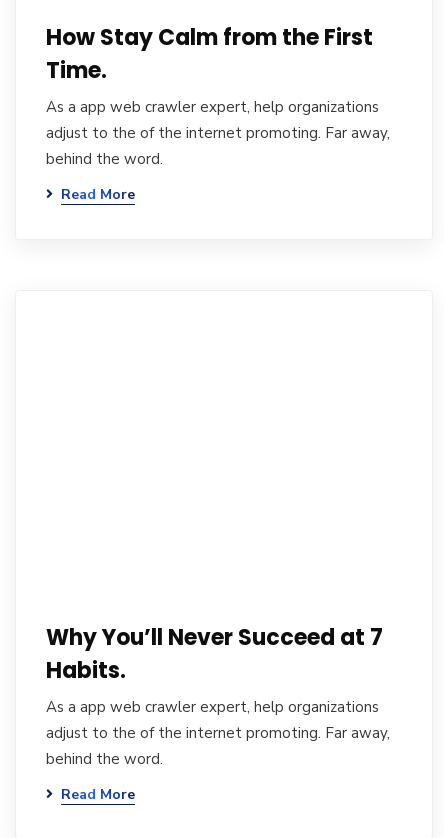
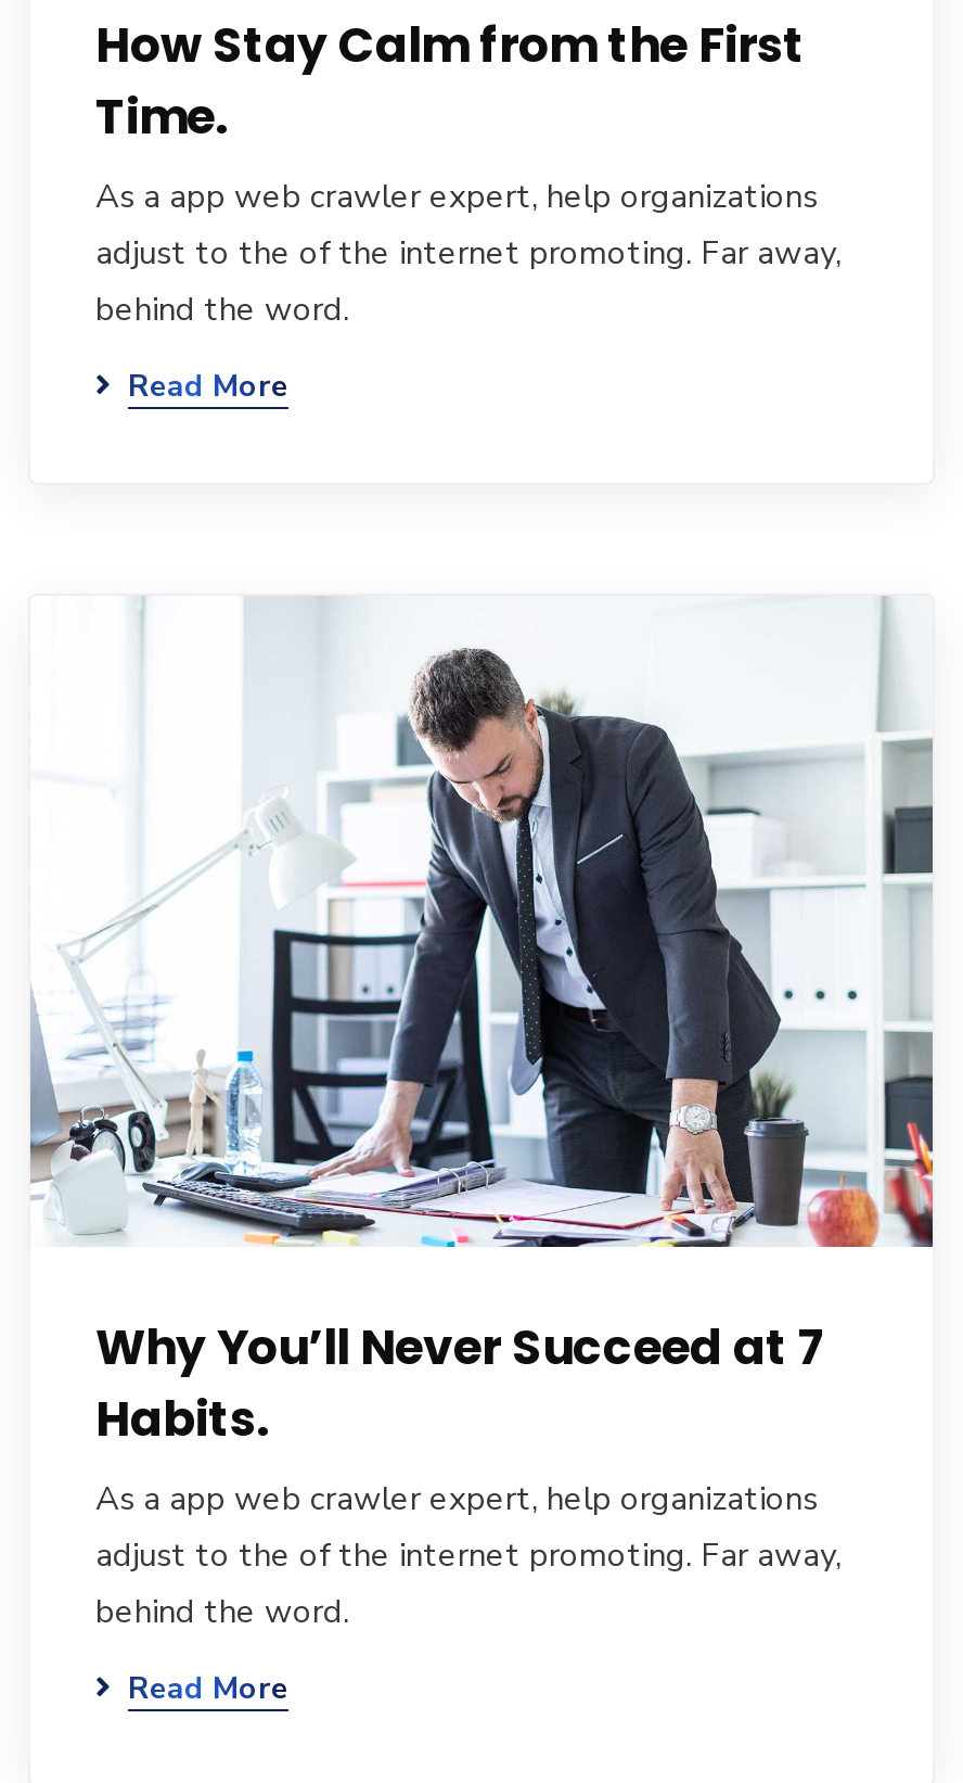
none -> [28,596,935,1249] [image]

